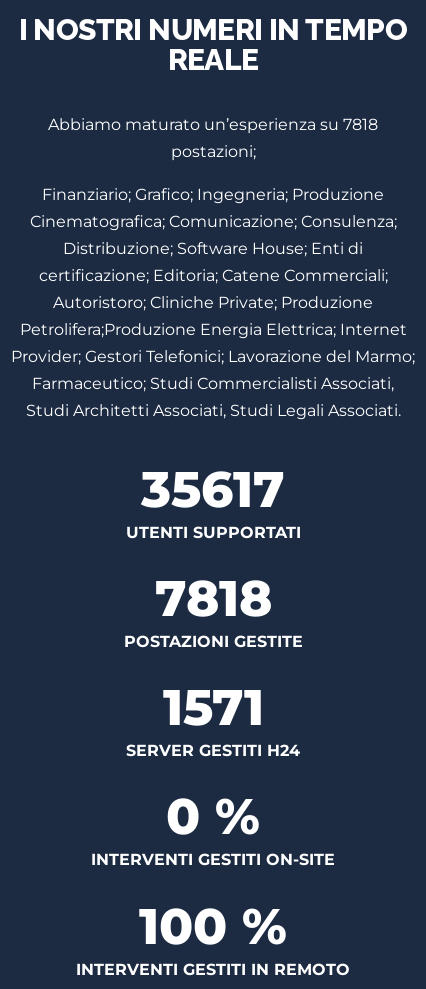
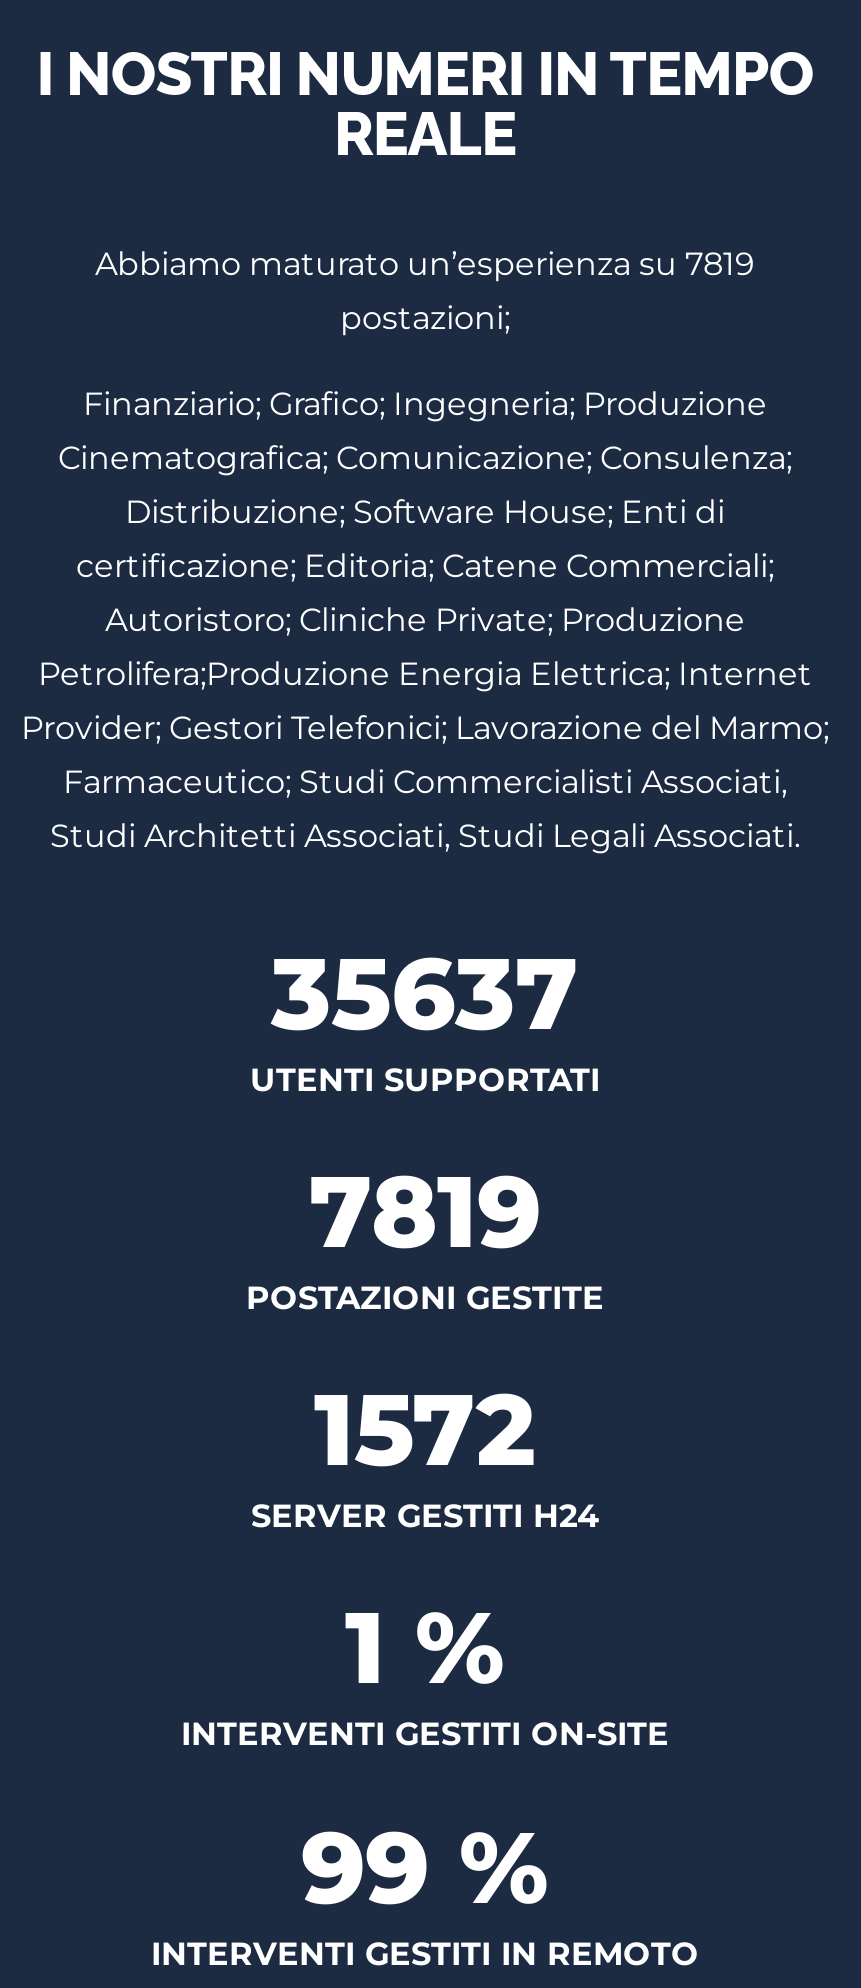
[48,114,378,133] Abbiamo maturato un’esperienza su 7818 -> [95,244,755,282] Abbiamo maturato un’esperienza su 7819
[141,458,285,519] 35617 -> [271,932,579,1054] 35637
[154,568,271,629] 7818 -> [309,1151,541,1273] 7819
[162,677,263,738] 1571 -> [314,1369,536,1491] 1572
[166,786,260,847] 0 % -> [345,1587,505,1709] 1 %
[139,895,287,956] 100 % -> [301,1806,549,1928] 99 %

